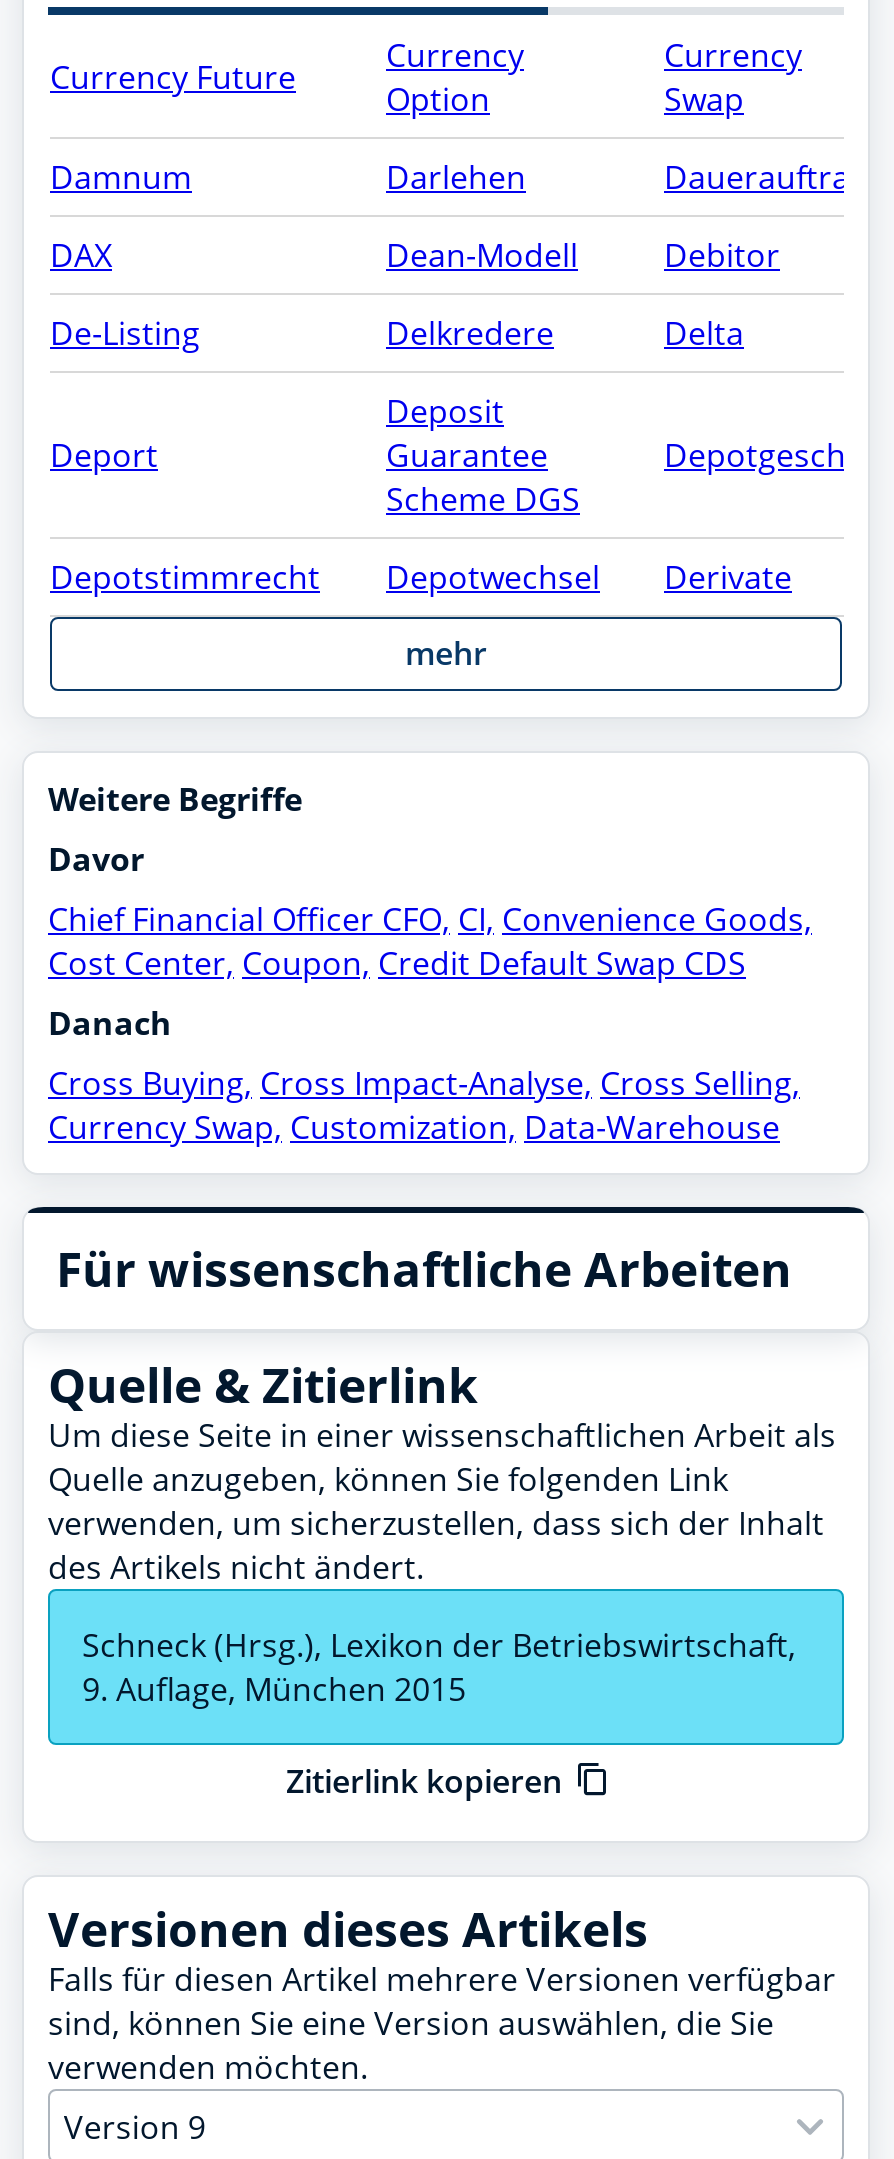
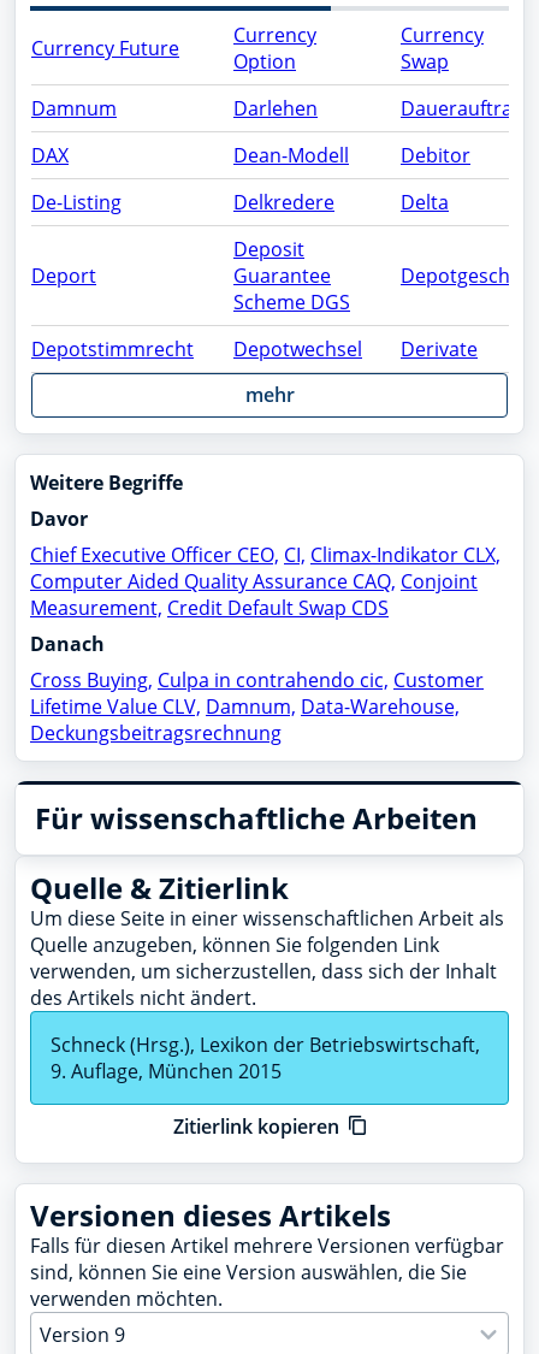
[48,896,812,984] Chief Financial Officer CFO, CI, Convenience Goods, | Cost Center, Coupon, Credit Default Swap CDS -> [30,541,500,621] Chief Executive Officer CEO, CI, Climax-Indikator CLX, | Computer Aided Quality Assurance CAQ, Conjoint | Measurement, Credit Default Swap CDS
[48,1060,800,1148] Cross Buying, Cross Impact-Analyse, Cross Selling, | Currency Swap, Customization, Data-Warehouse -> [30,666,484,746] Cross Buying, Culpa in contrahendo cic, Customer | Lifetime Value CLV, Damnum, Data-Warehouse, | Deckungsbeitragsrechnung

